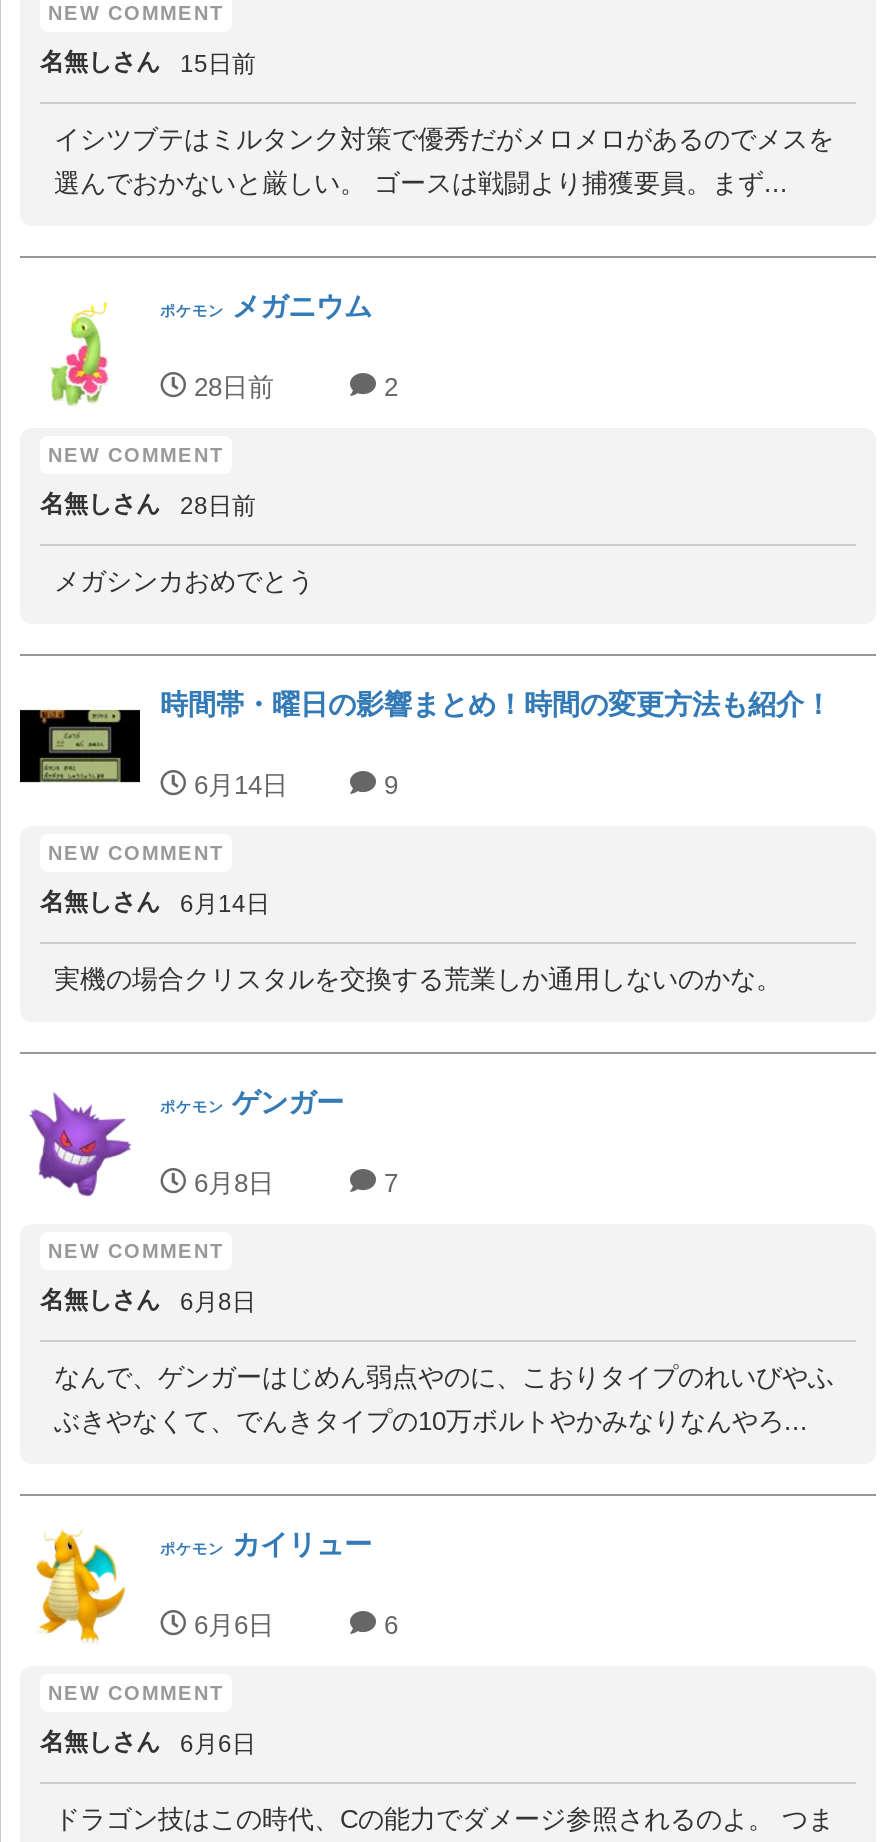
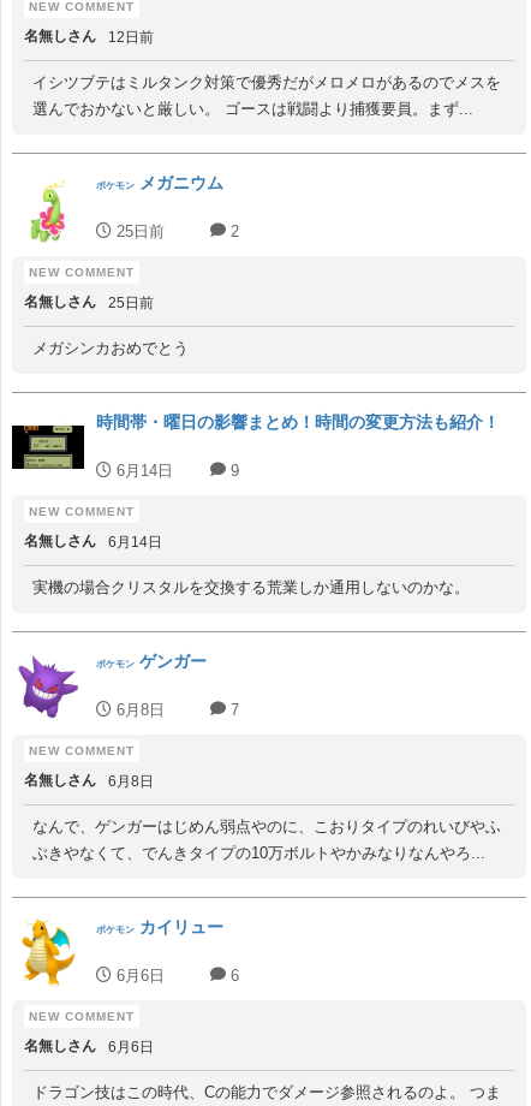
[40,49,256,79] 名無しさん 15日前 -> [24,28,154,46] 名無しさん 12日前
[186,373,274,403] 28日前 -> [112,223,165,241] 25日前
[40,491,256,521] 名無しさん 28日前 -> [24,294,154,312] 名無しさん 25日前

